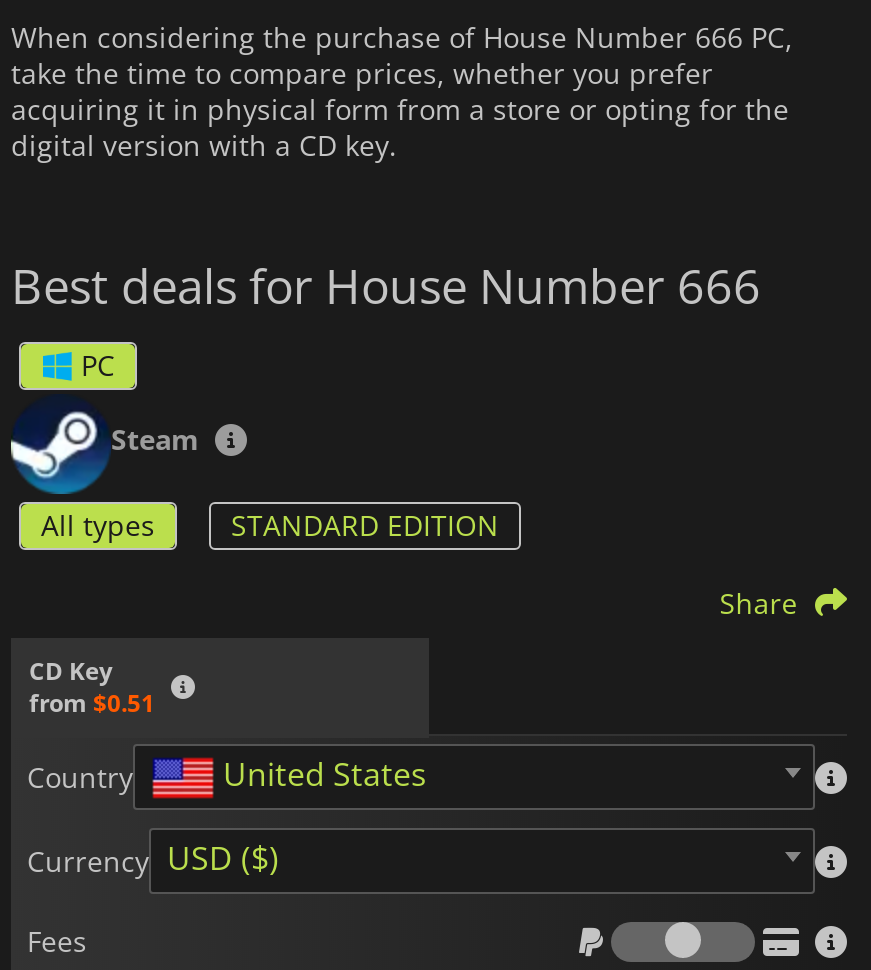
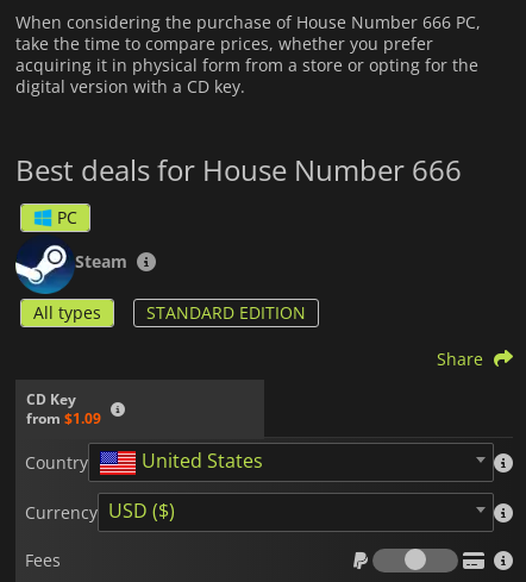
[29,685,155,719] from $0.51 -> [26,408,101,428] from $1.09

